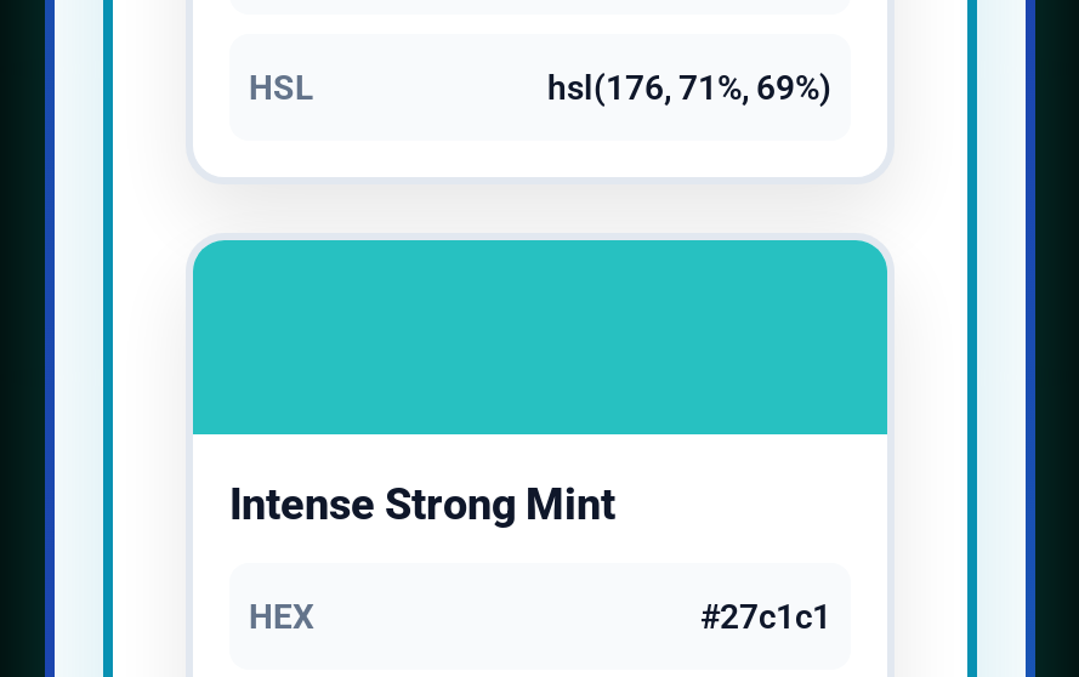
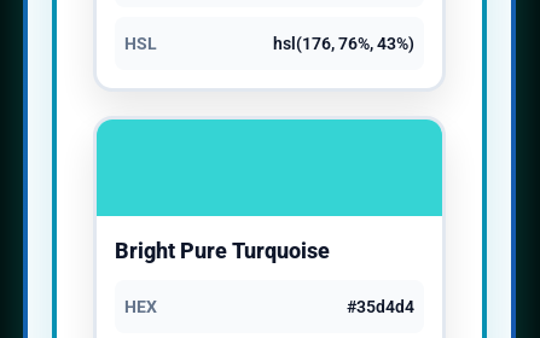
[547,69,831,108] hsl(176, 71%, 69%) -> [273,34,414,54] hsl(176, 76%, 43%)
[229,479,615,530] Intense Strong Mint -> [115,238,330,264] Bright Pure Turquoise
[700,598,831,637] #27c1c1 -> [347,297,414,317] #35d4d4

